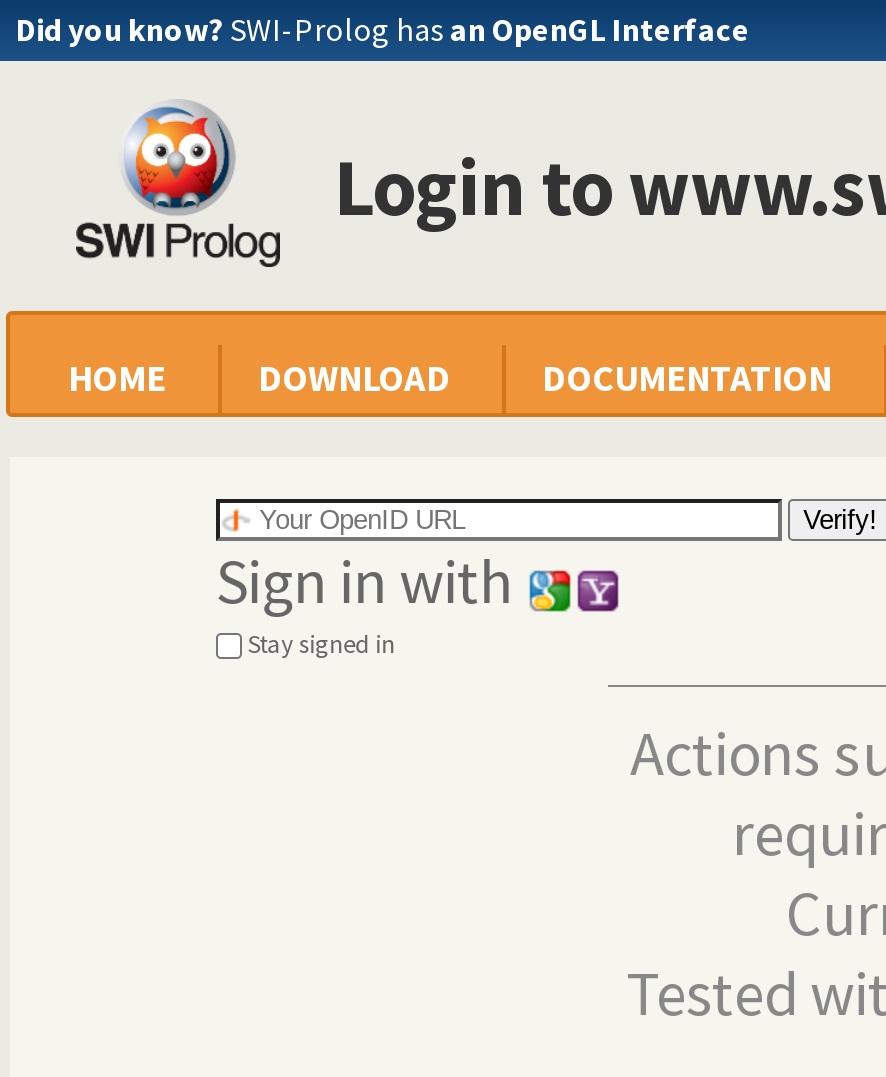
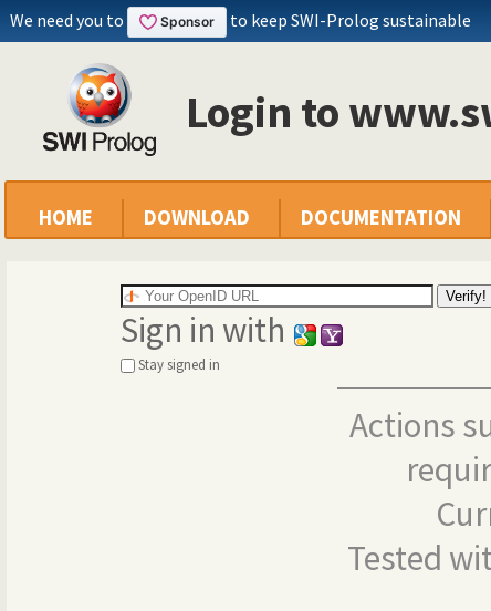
[16,9,750,49] Did you know? SWI-Prolog has an OpenGL Interface -> [10,9,471,31] We need you to | to keep SWI-Prolog sustainable

